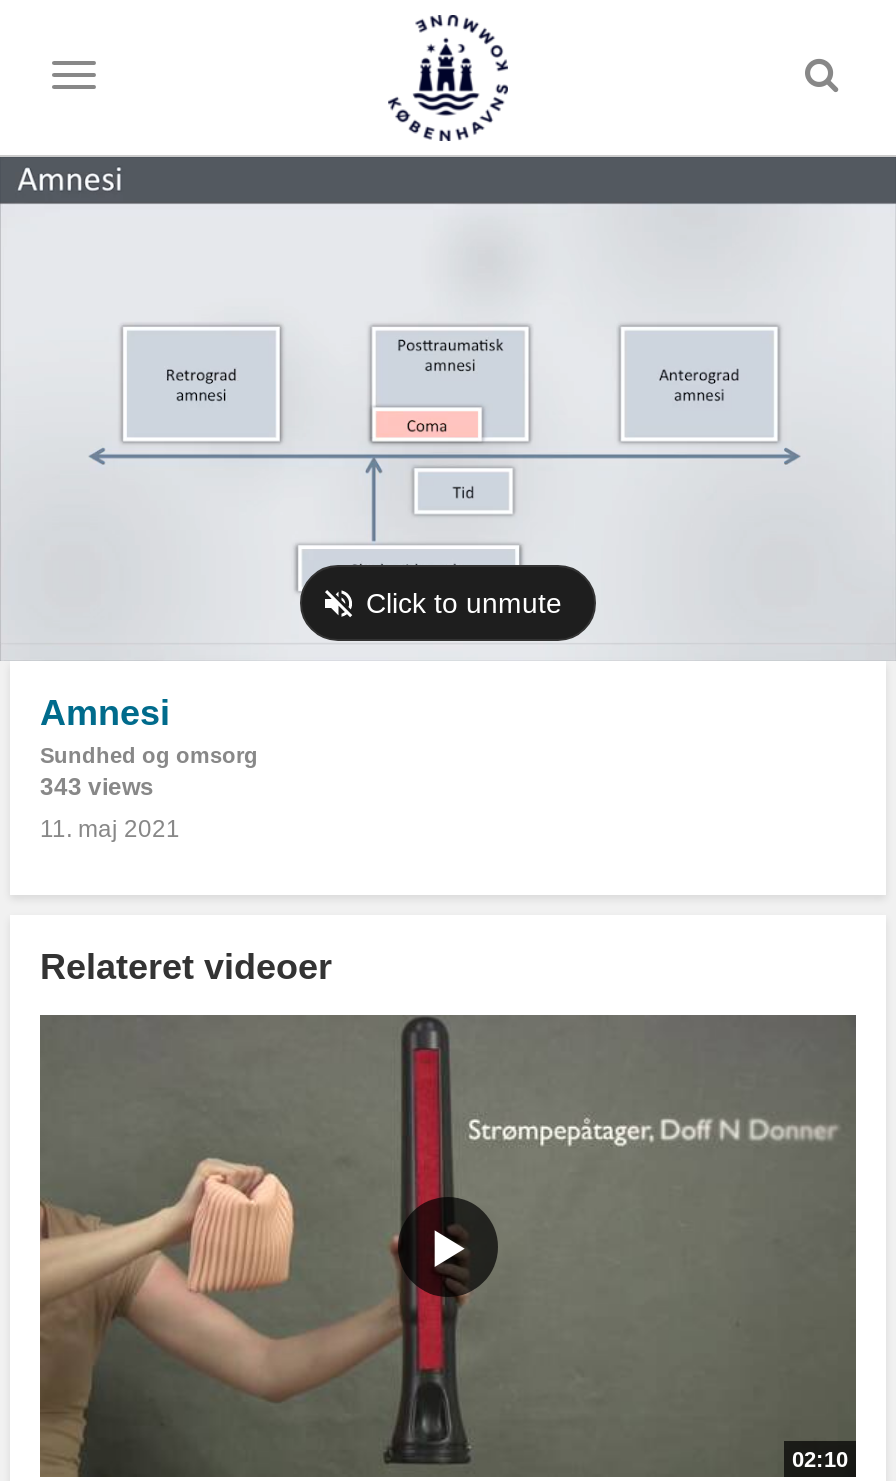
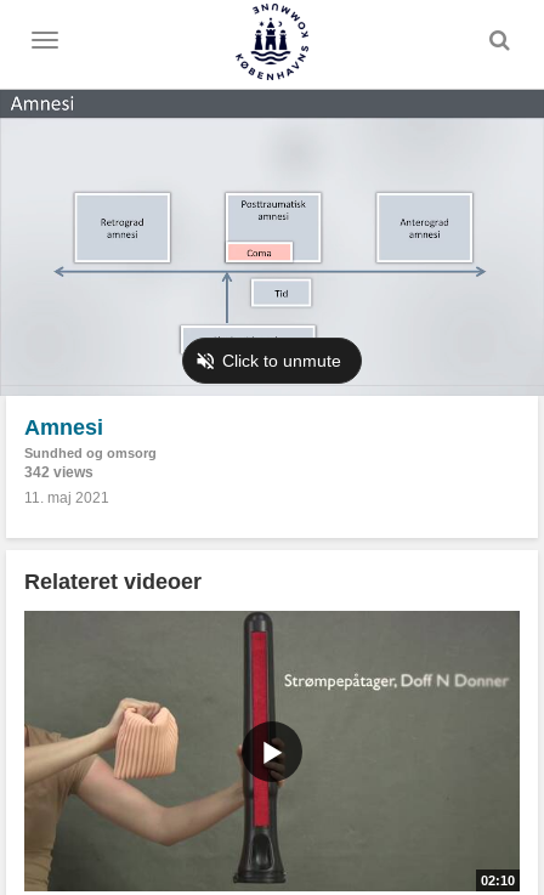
[40,773,154,801] 343 views -> [24,464,93,481] 342 views

